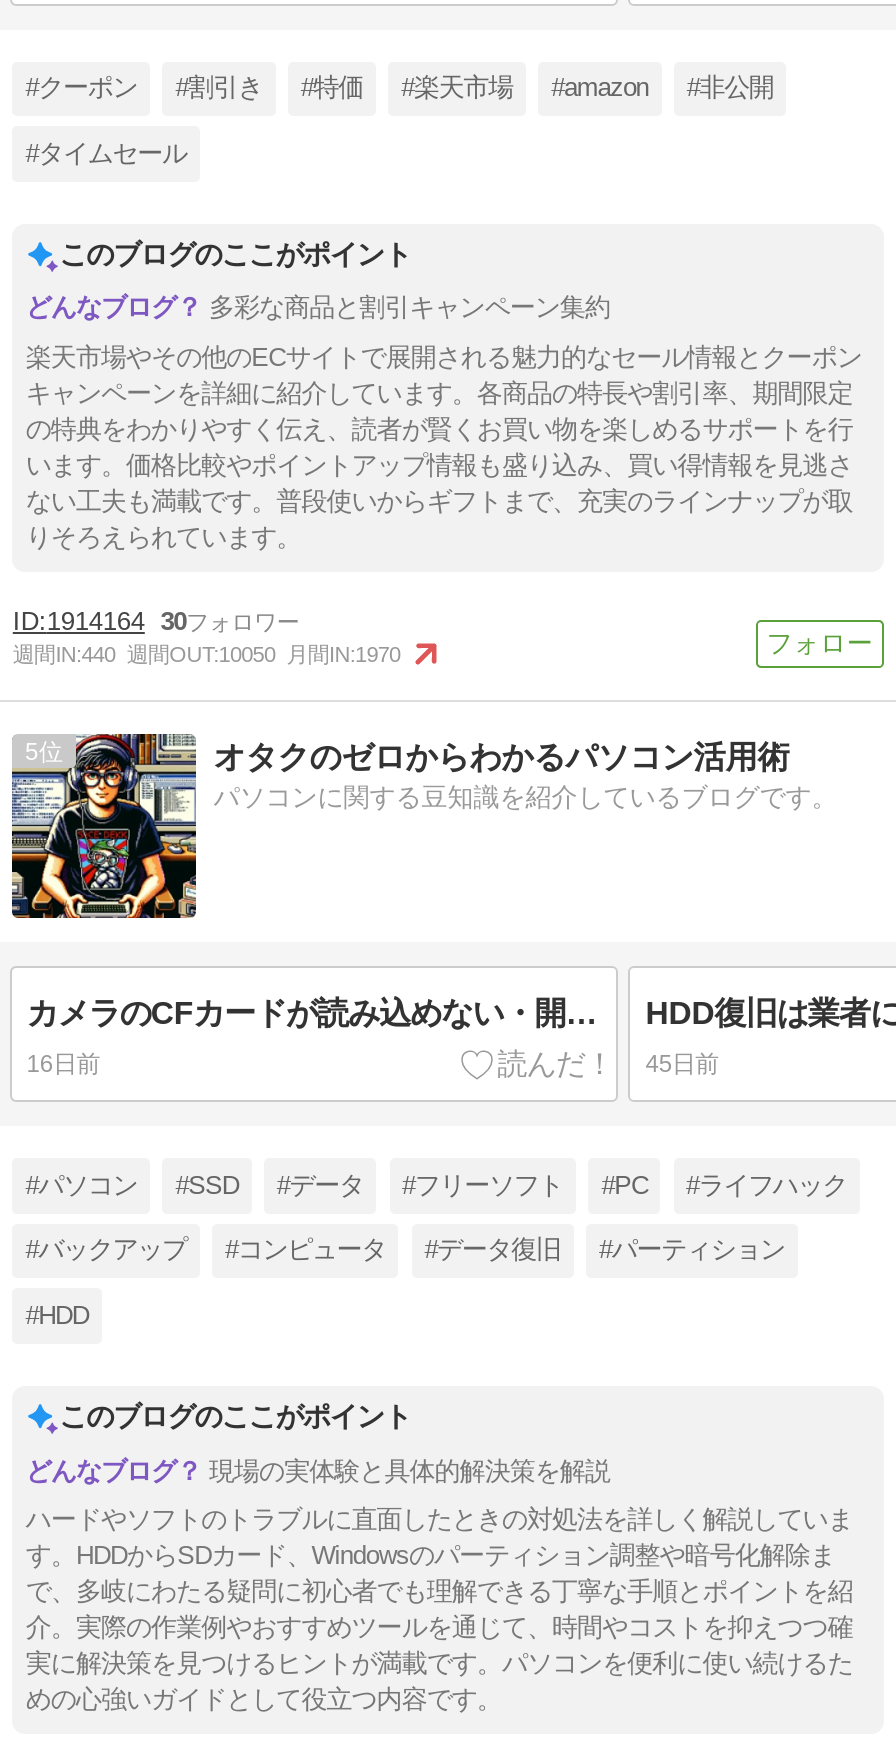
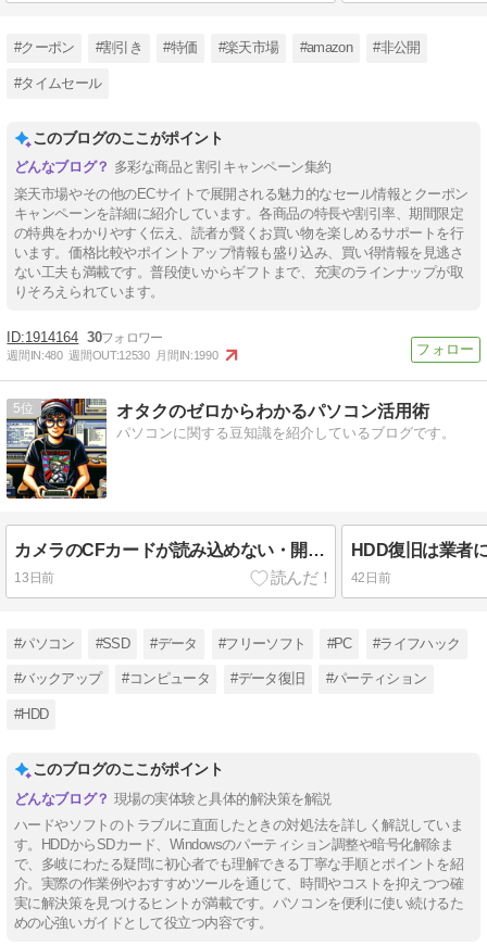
[13,643,400,667] 週間IN:440 週間OUT:10050 月間IN:1970 -> [7,349,218,362] 週間IN:480 週間OUT:12530 月間IN:1990
[27,1050,100,1078] 16日前 -> [14,570,54,585] 13日前
[645,1050,719,1078] 45日前 -> [351,570,391,585] 42日前

